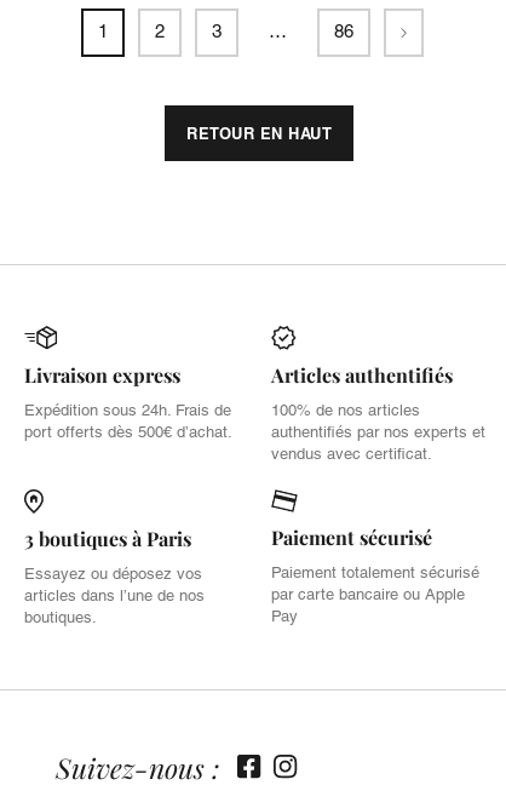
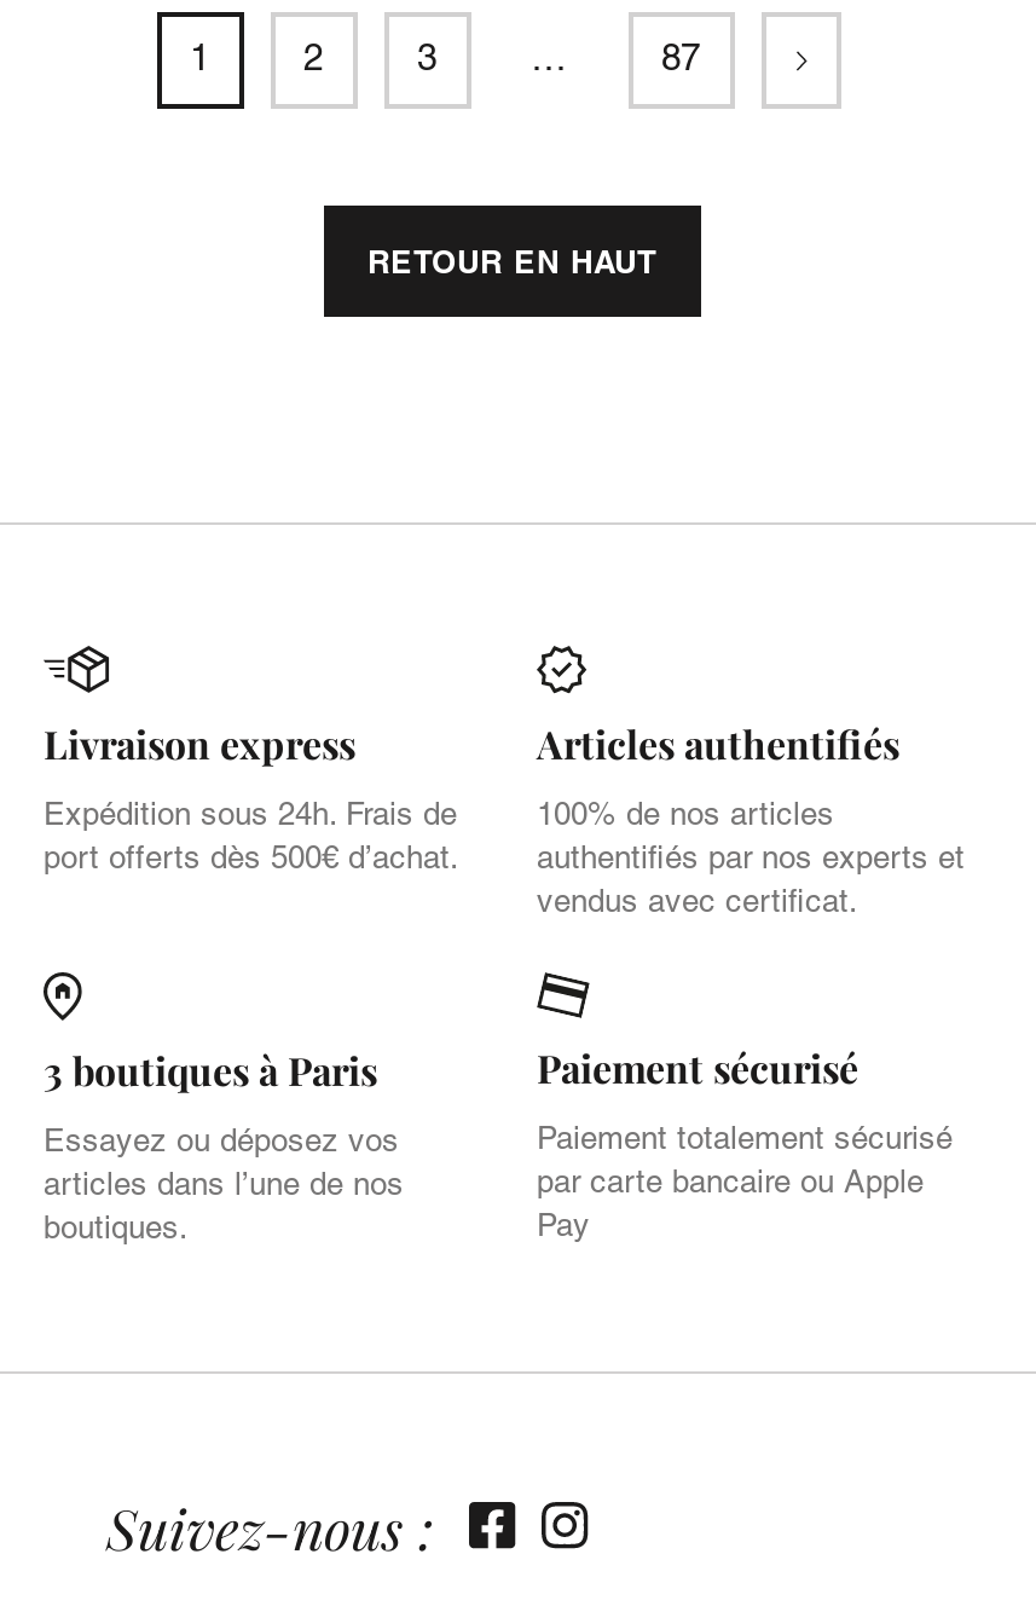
[333,21,353,41] 86 -> [661,36,700,77] 87

